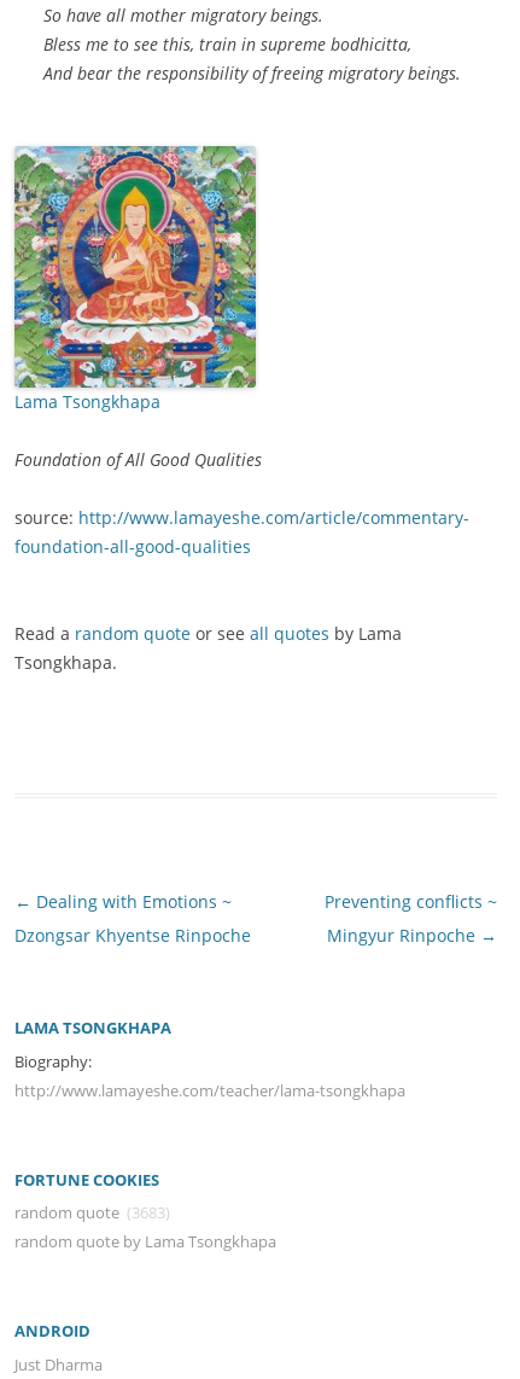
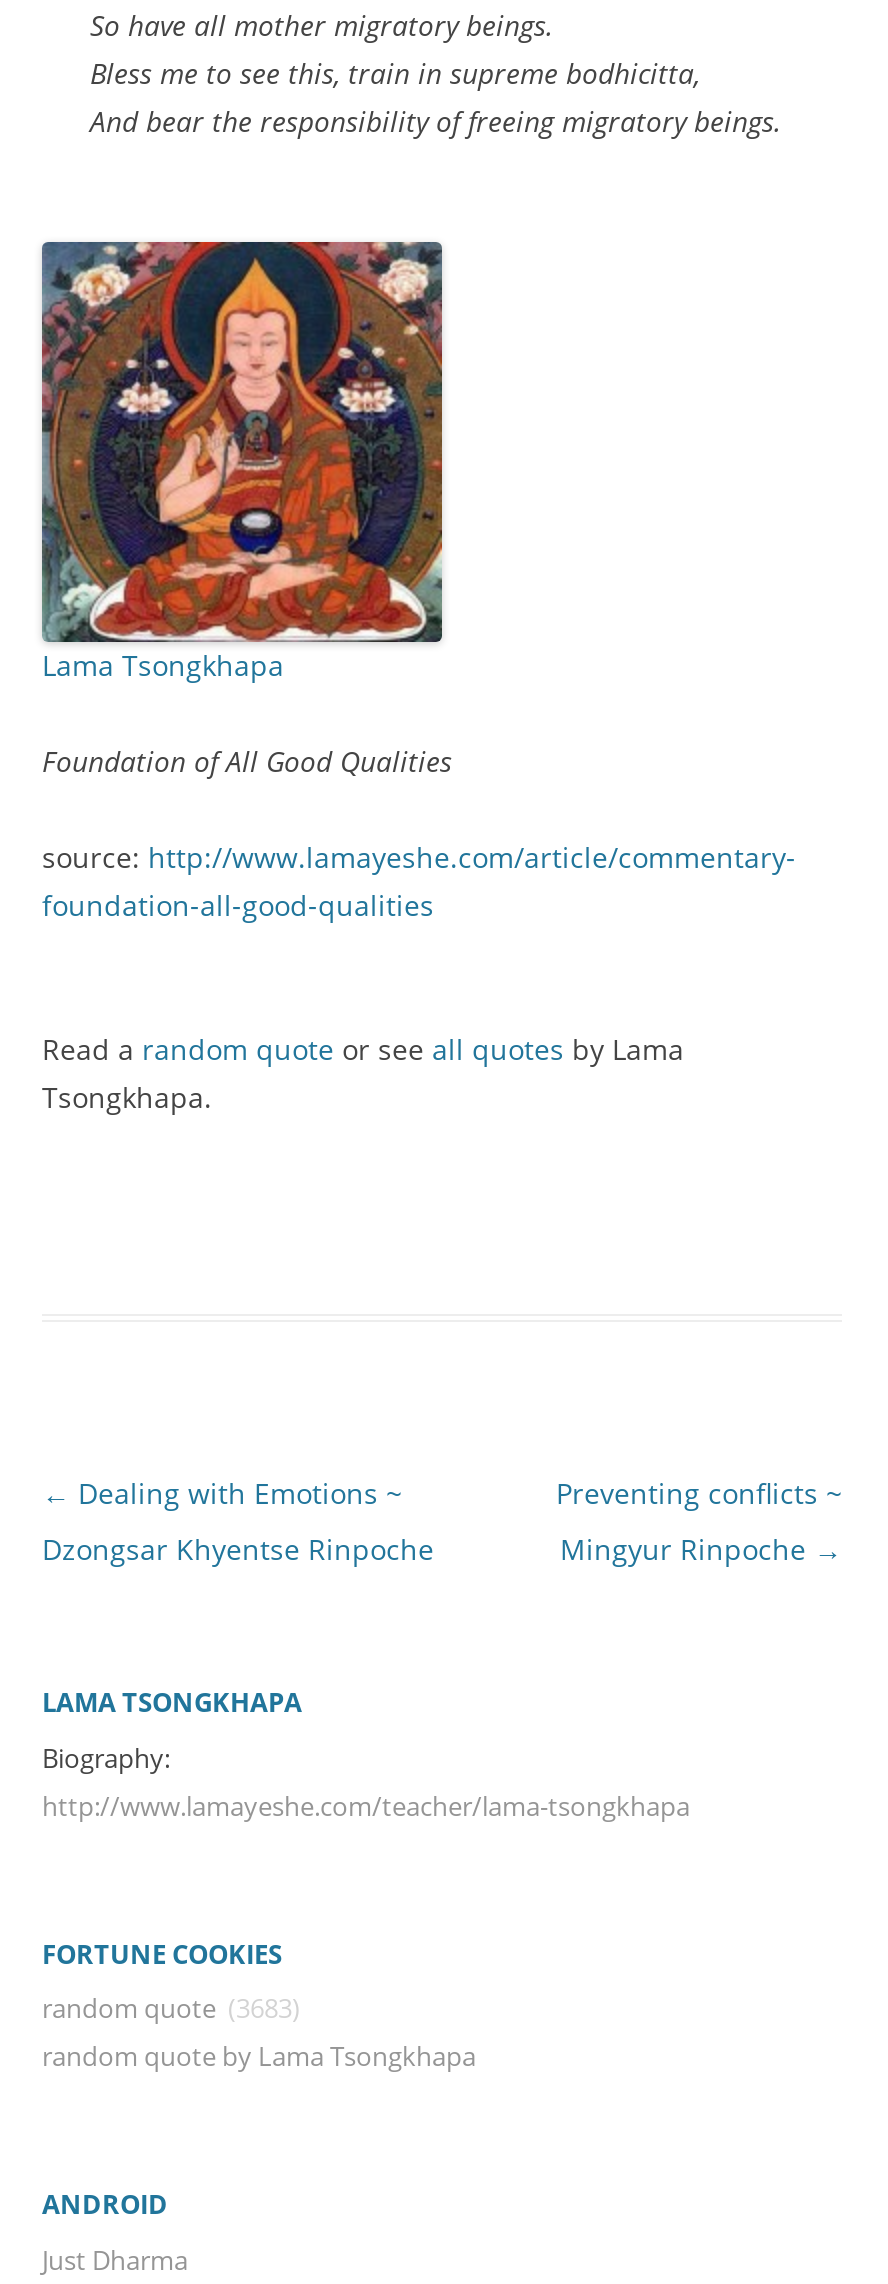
[13,145,257,389] [image] -> [40,240,444,644] [image]

